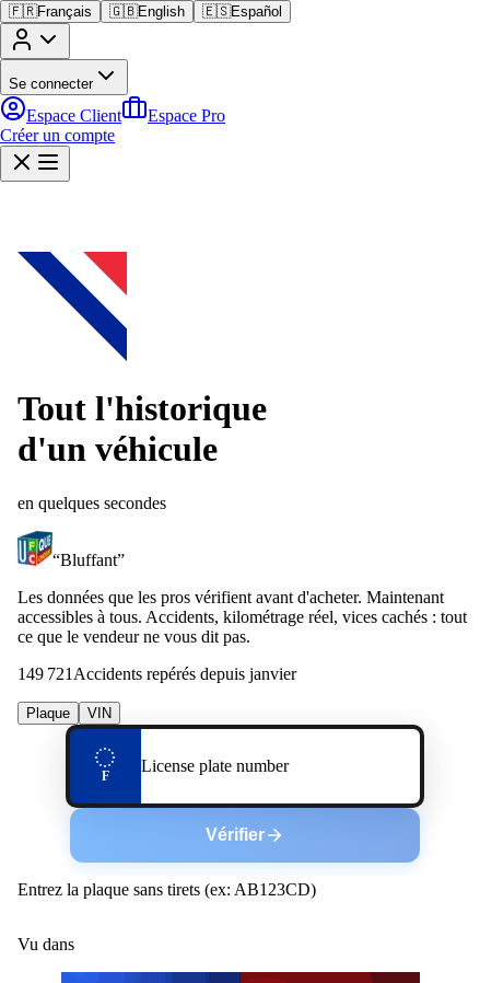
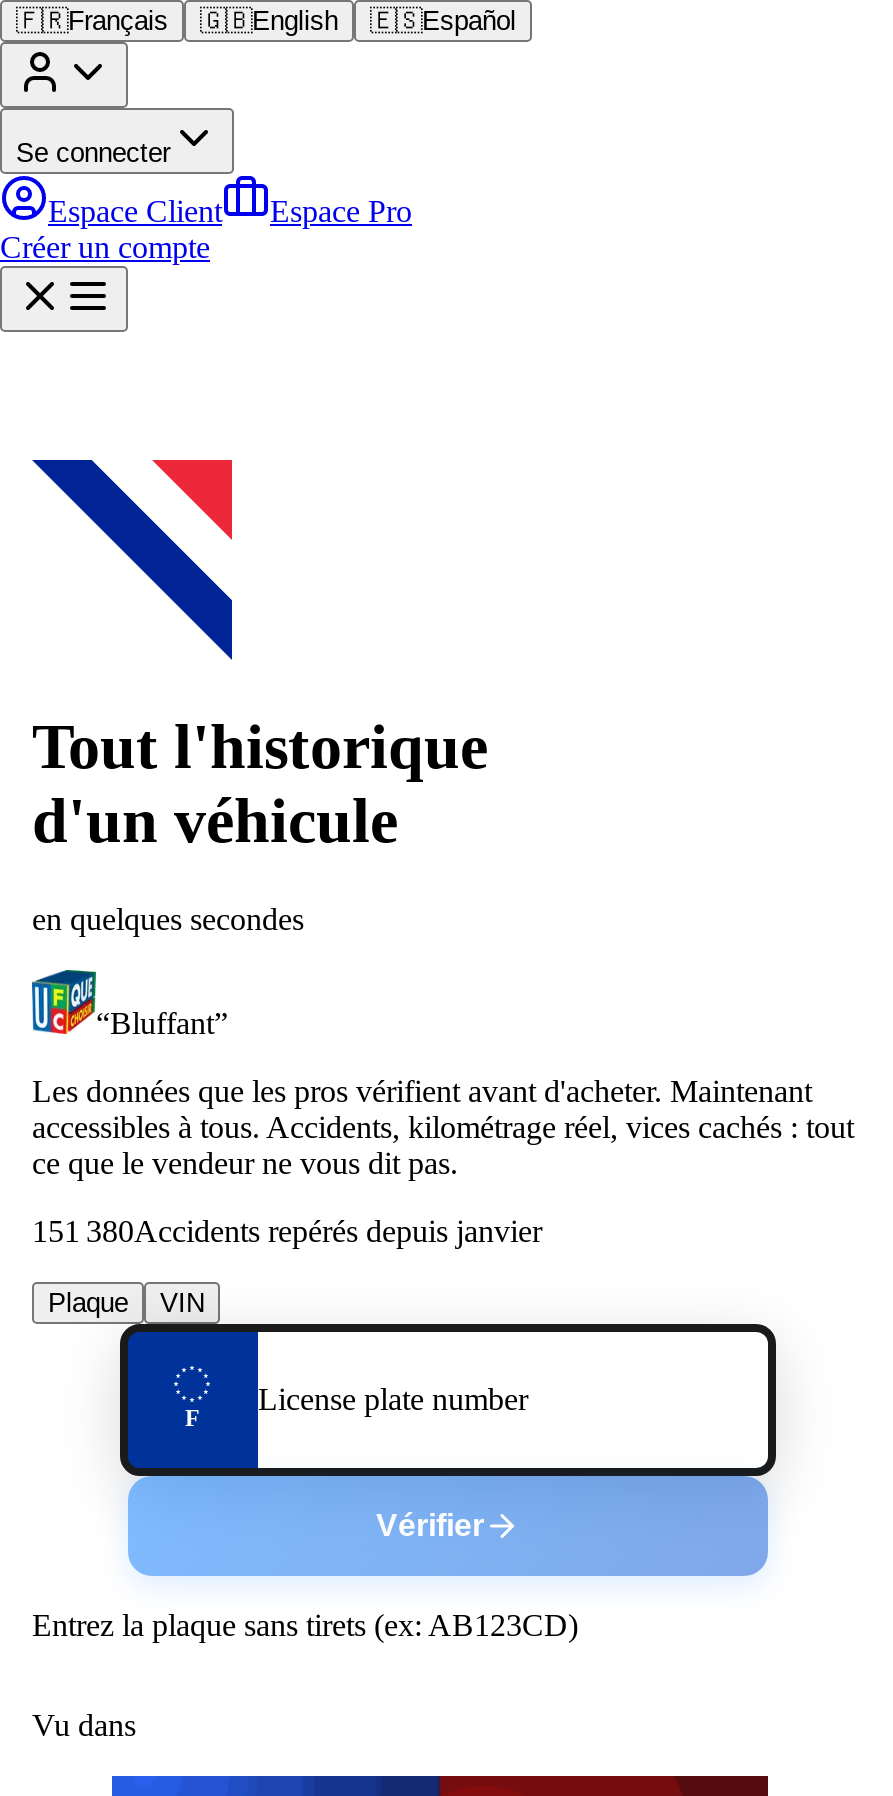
[17,664,296,683] 149 721Accidents repérés depuis janvier -> [32,1214,542,1248] 151 380Accidents repérés depuis janvier

